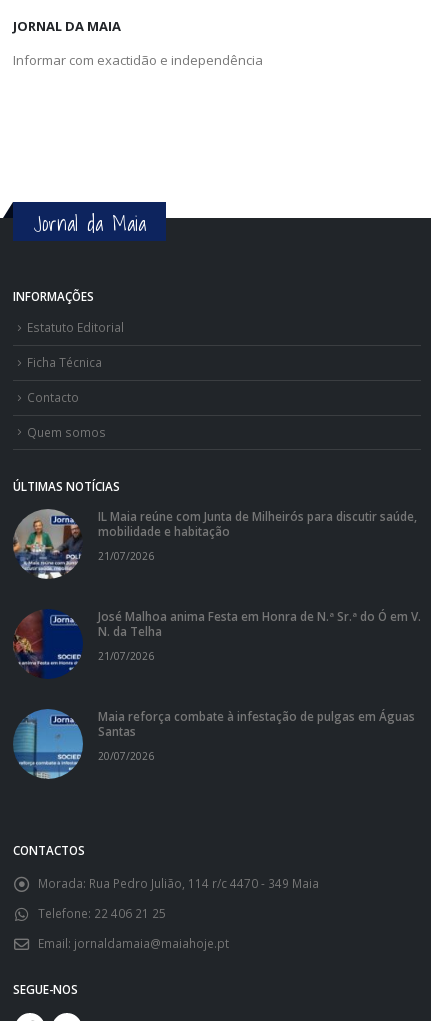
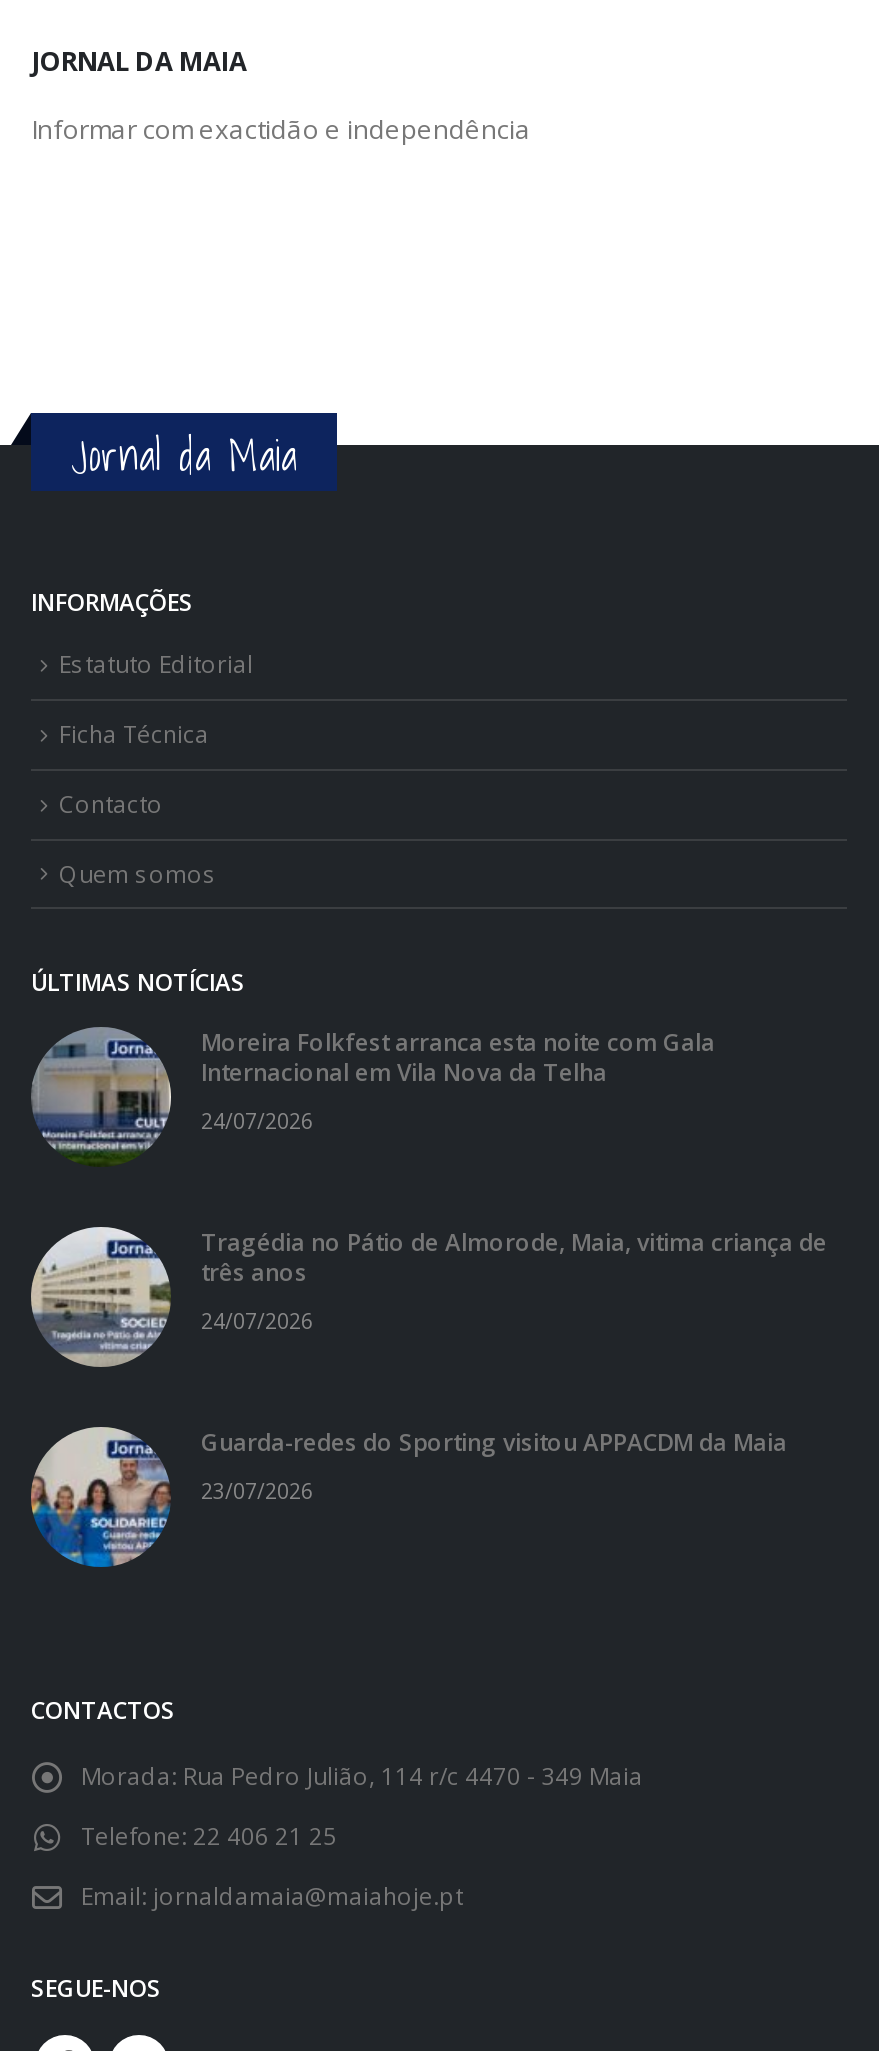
[13,508,417,580] [image] | IL Maia reúne com Junta de Milheirós para discutir saúde, | mobilidade e habitação -> [31,1025,715,1167] [image] | Moreira Folkfest arranca esta noite com Gala | Internacional em Vila Nova da Telha
[98,549,154,563] 21/07/2026 -> [201,1107,313,1135] 24/07/2026
[13,608,421,679] [image] | José Malhoa anima Festa em Honra de N.ª Sr.ª do Ó em V. | N. da Telha -> [29,1225,827,1369] [image] | Tragédia no Pátio de Almorode, Maia, vitima criança de | três anos
[98,649,154,663] 21/07/2026 -> [201,1307,313,1335] 24/07/2026
[13,708,415,780] [image] | Maia reforça combate à infestação de pulgas em Águas | Santas -> [29,1425,787,1569] [image] | Guarda-redes do Sporting visitou APPACDM da Maia
[98,749,154,763] 20/07/2026 -> [201,1477,313,1505] 23/07/2026

